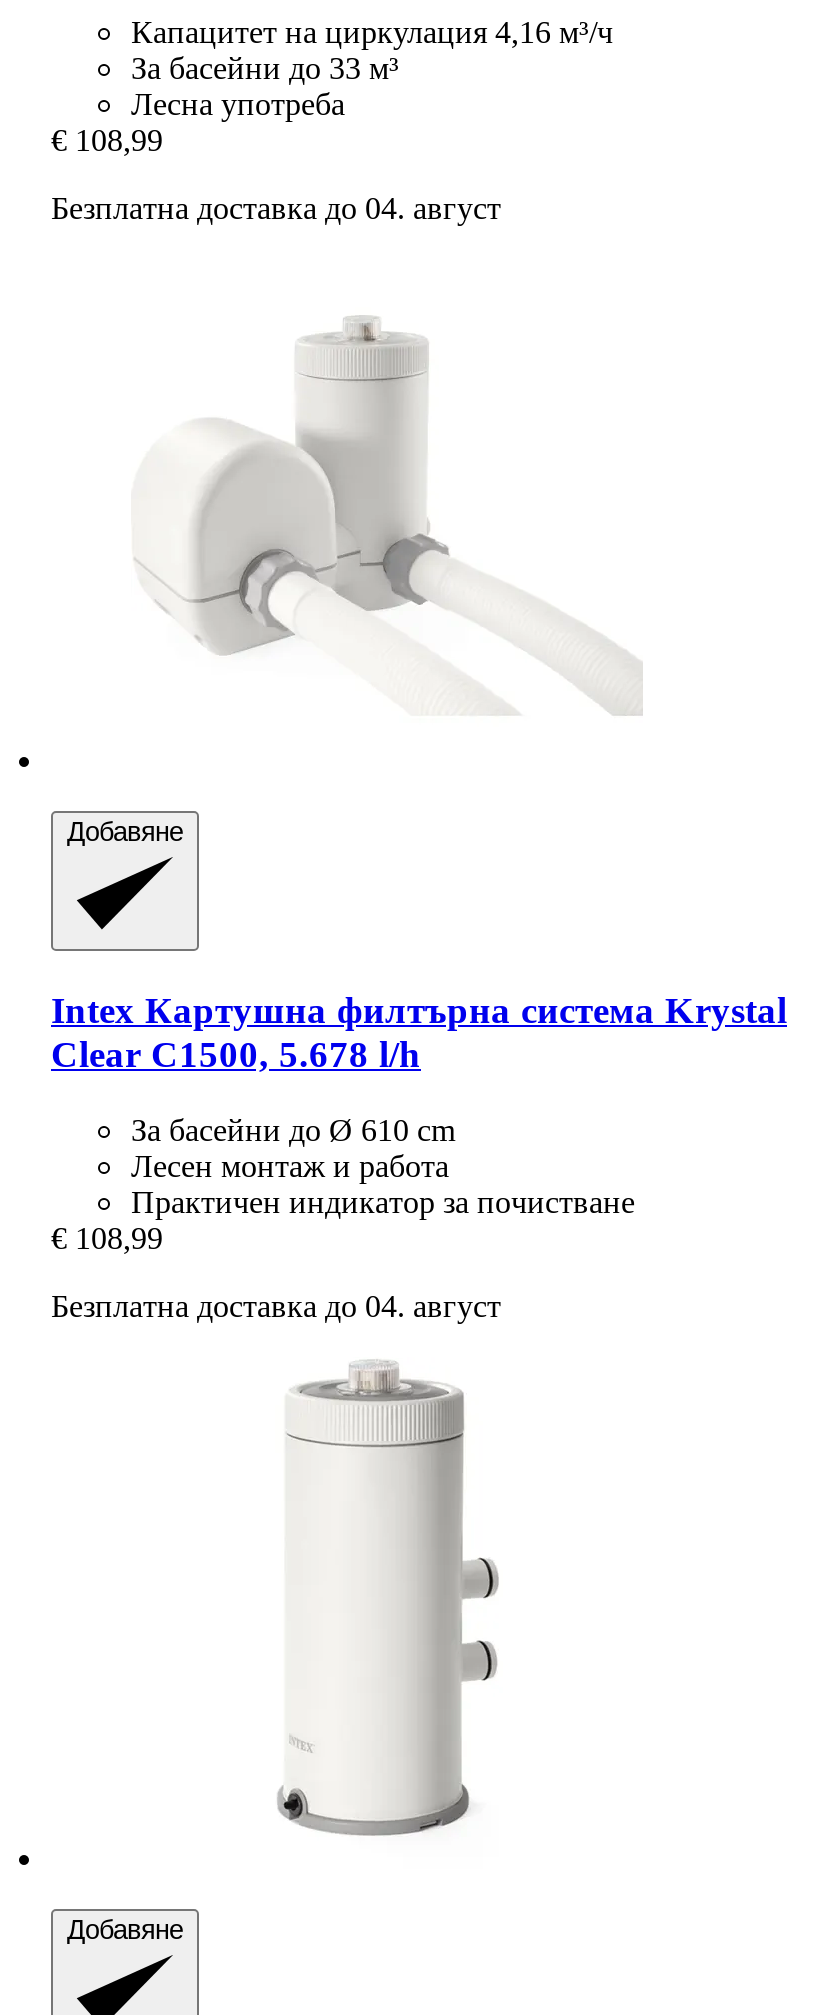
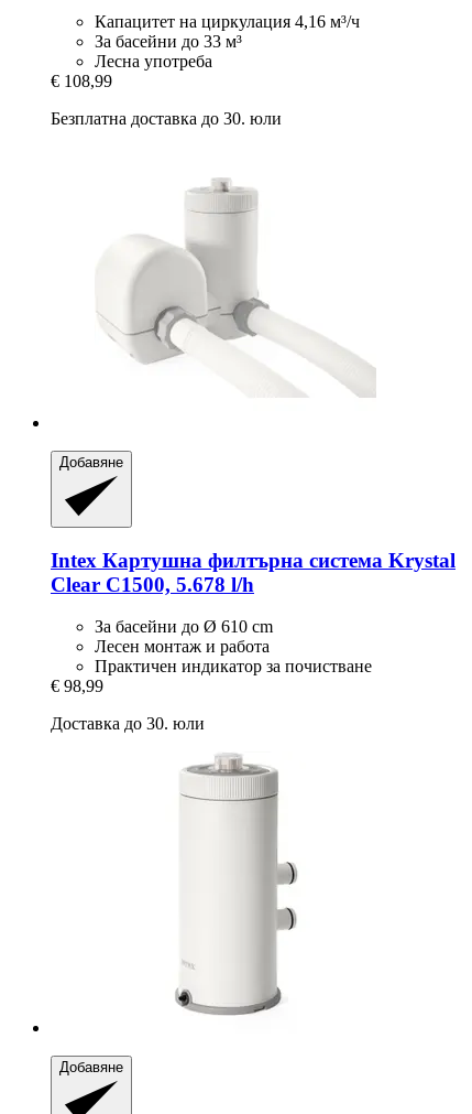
[51,192,501,226] Безплатна доставка до 04. август -> [51,110,282,128] Безплатна доставка до 30. юли
[51,1221,163,1255] € 108,99 -> [51,677,103,696] € 98,99
[51,1289,501,1323] Безплатна доставка до 04. август -> [51,714,205,733] Доставка до 30. юли

